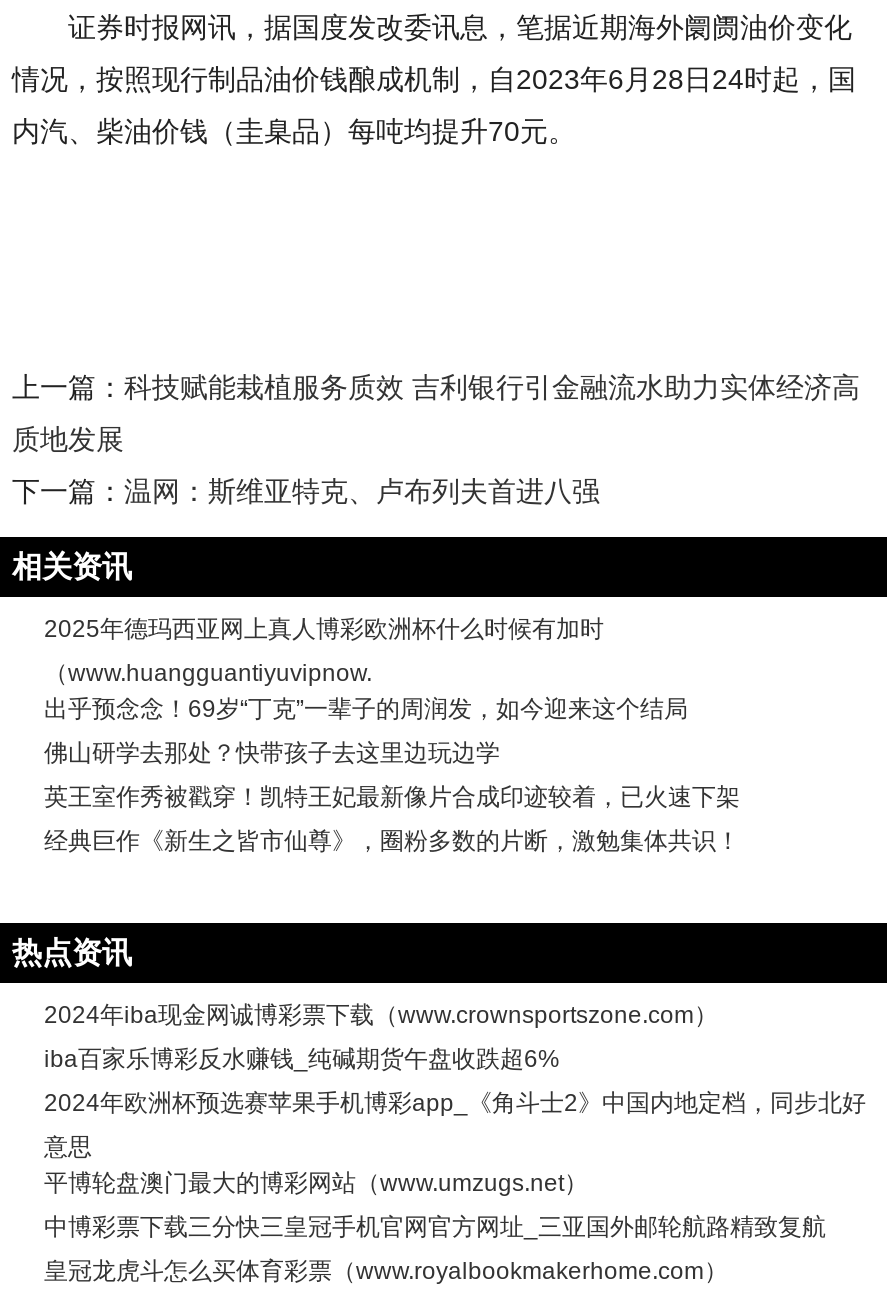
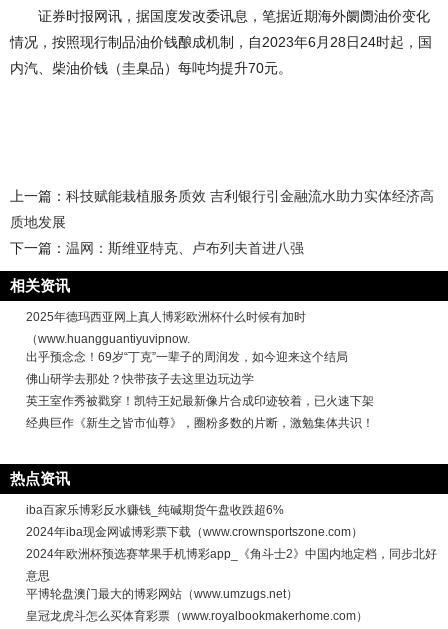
moved [44,1001,718,1029] -> [26,525,363,539]: 2024年iba现金网诚博彩票下载（www.crownsportszone.com）
[44,1213,826,1241] 中博彩票下载三分快三皇冠手机官网官方网址_三亚国外邮轮航路精致复航 -> none

